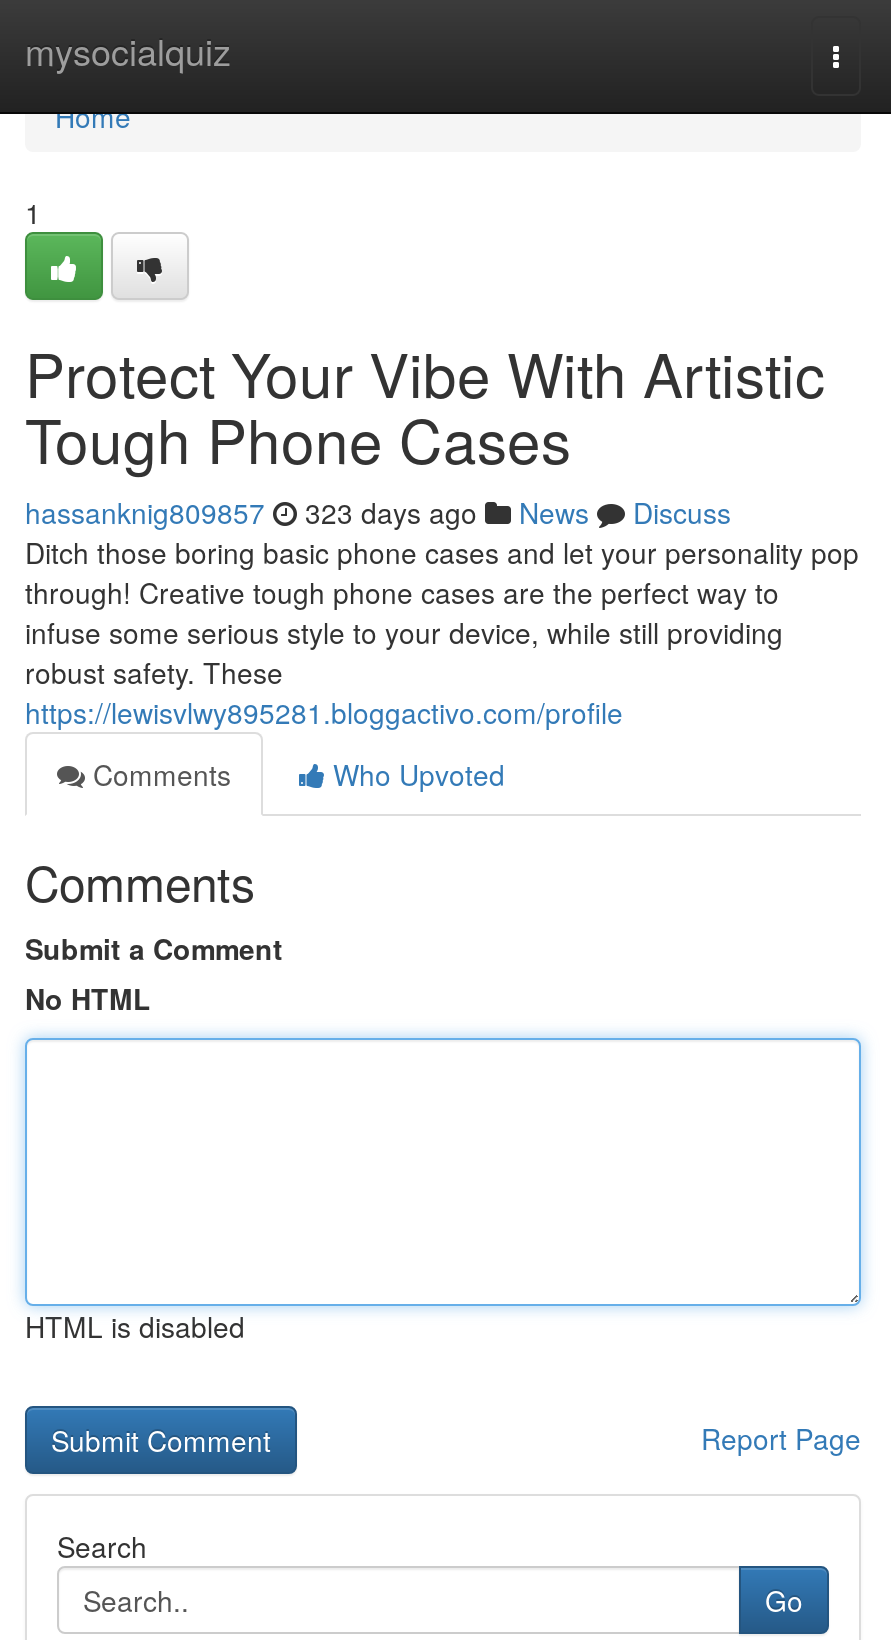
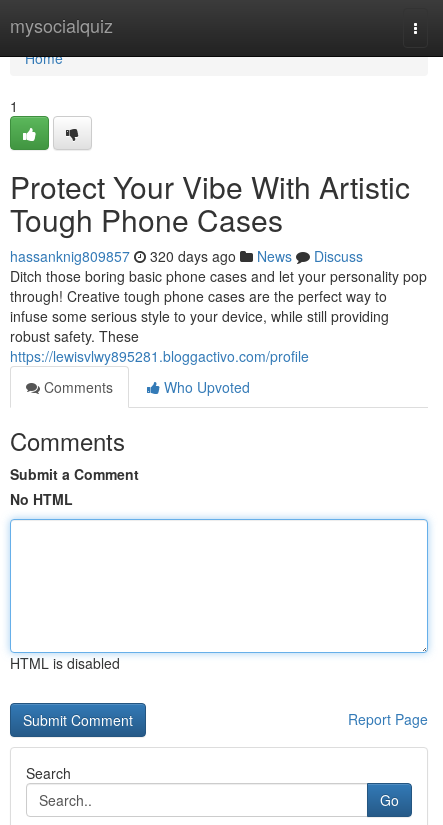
[25,492,731,532] hassanknig809857 323 days ago News Discuss -> [10,246,363,266] hassanknig809857 320 days ago News Discuss

